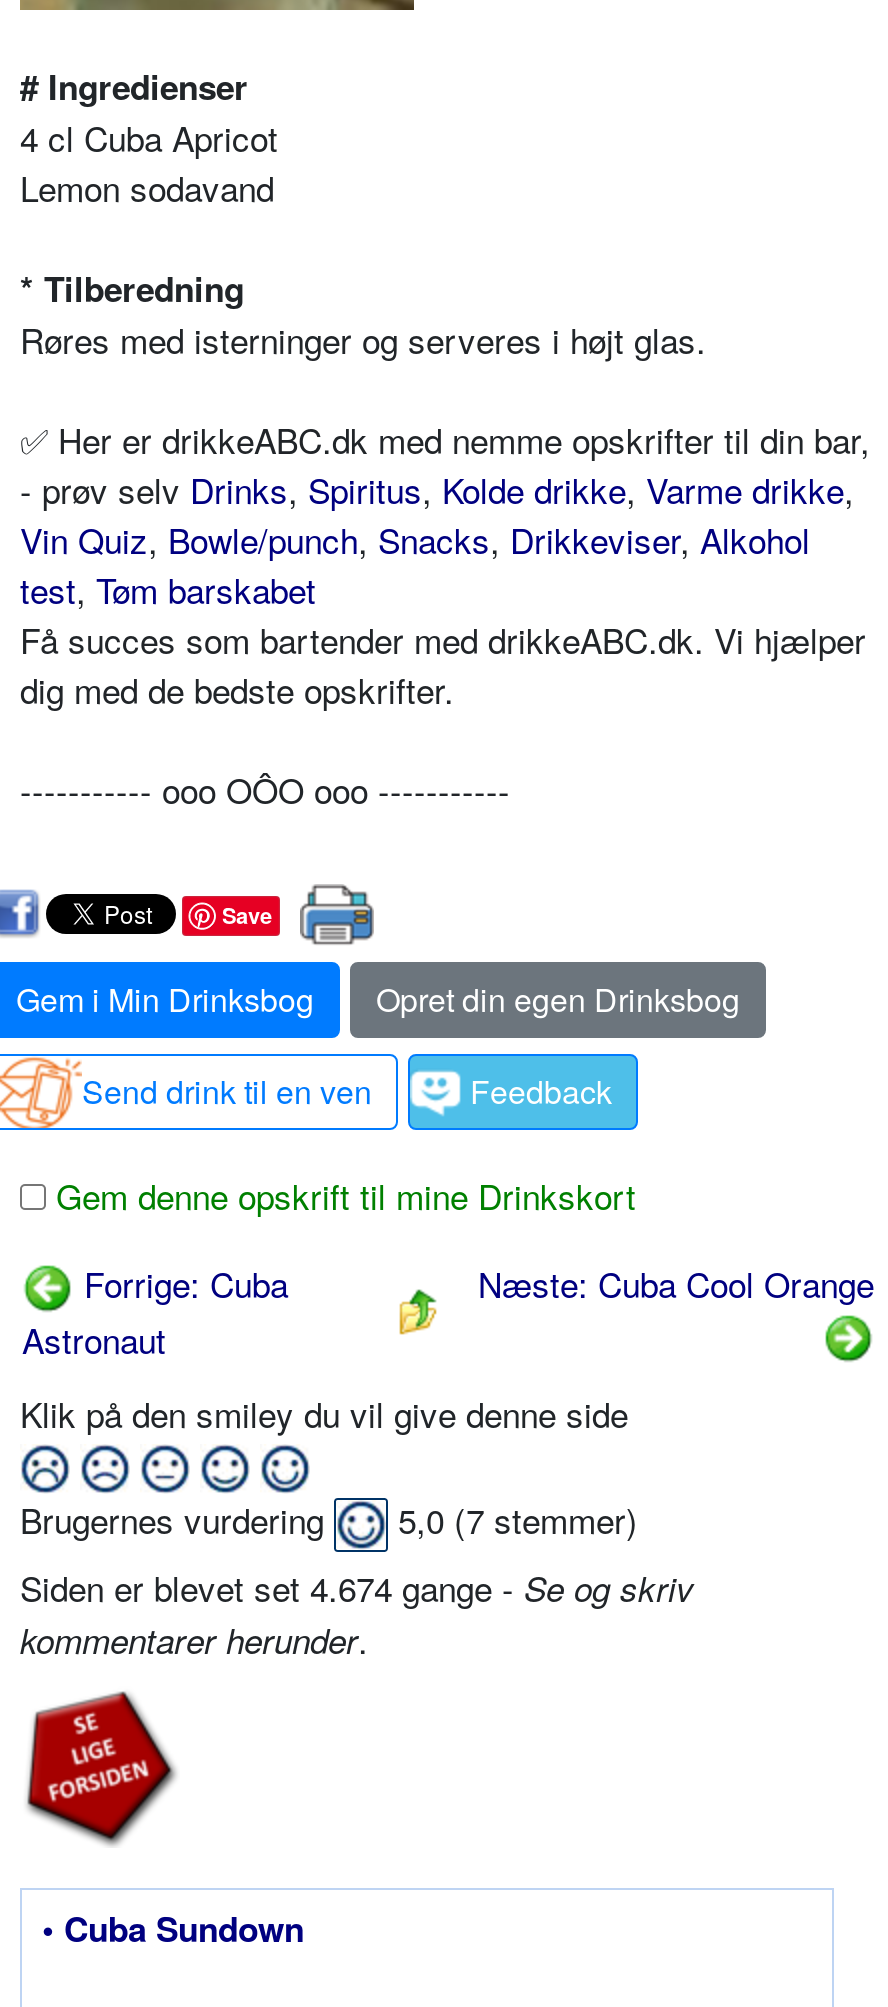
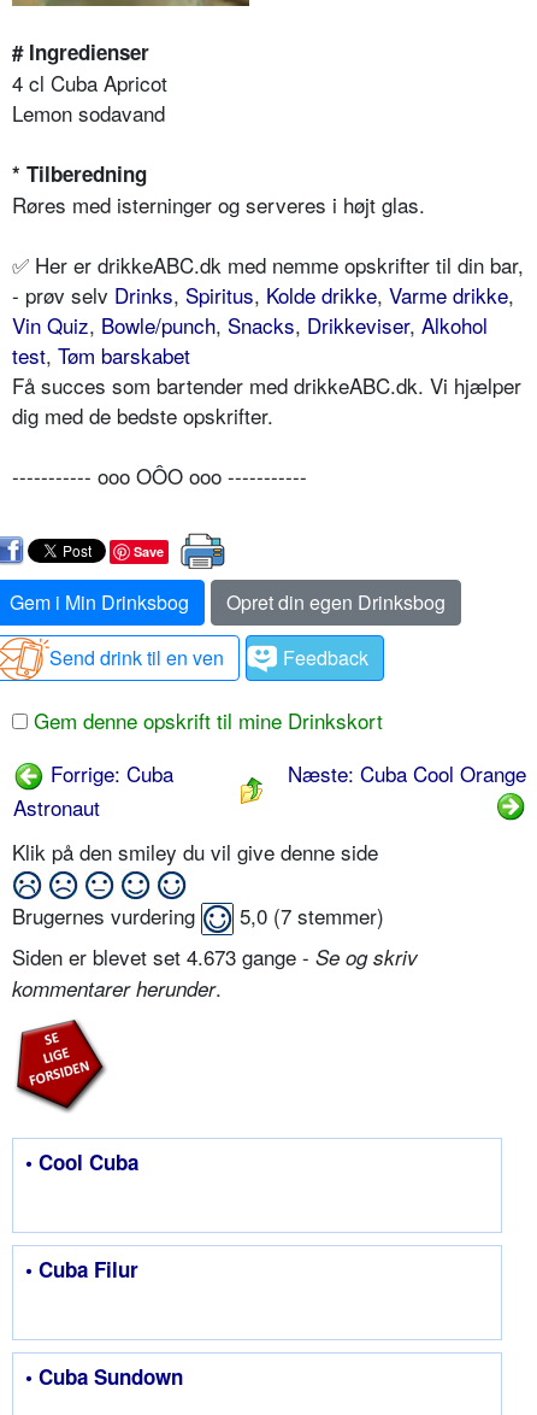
[20,1561,694,1611] Siden er blevet set 4.674 gange - Se og skriv -> [12,941,418,971] Siden er blevet set 4.673 gange - Se og skriv
none -> [25,1147,138,1176] • Cool Cuba
none -> [25,1254,138,1283] • Cuba Filur

